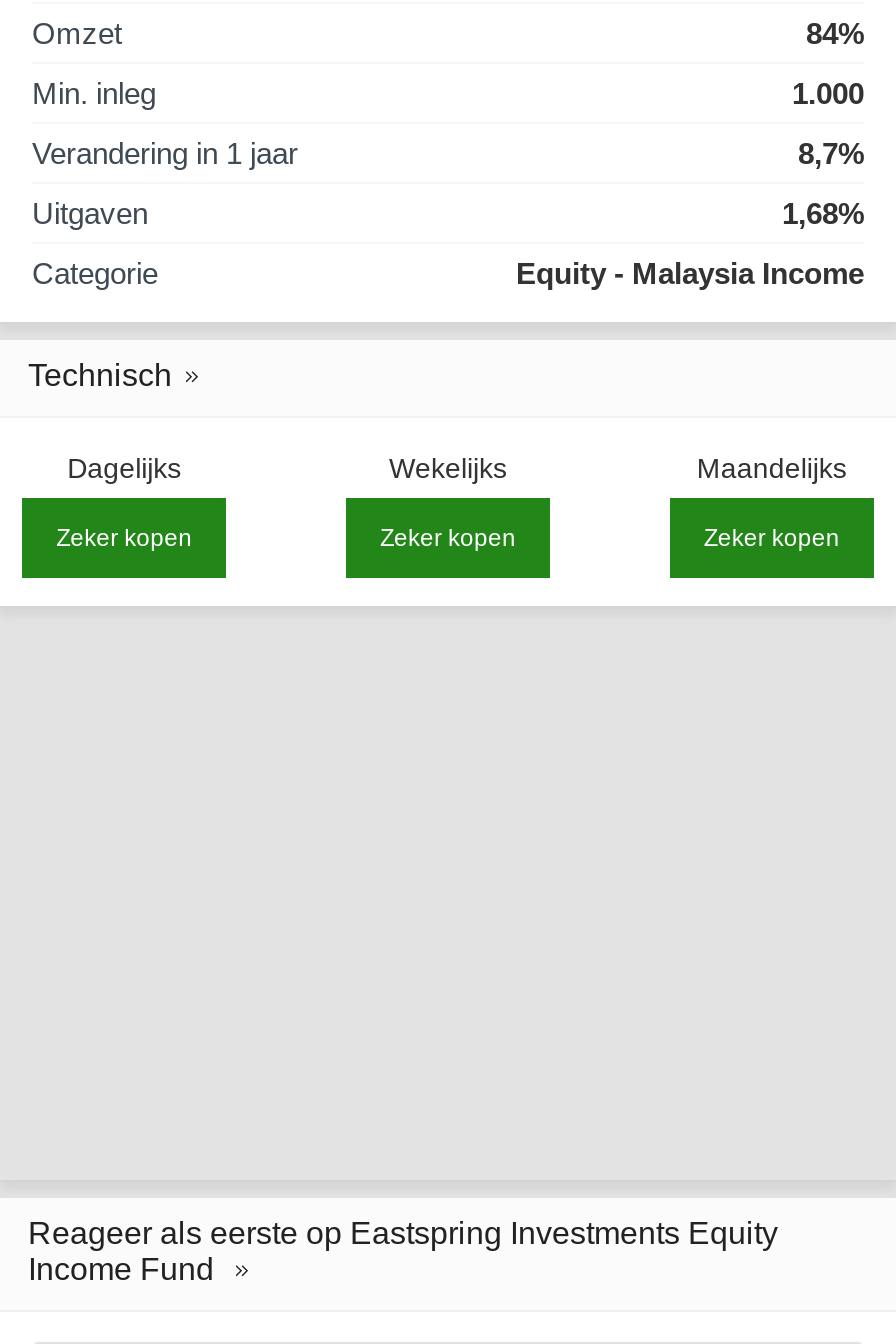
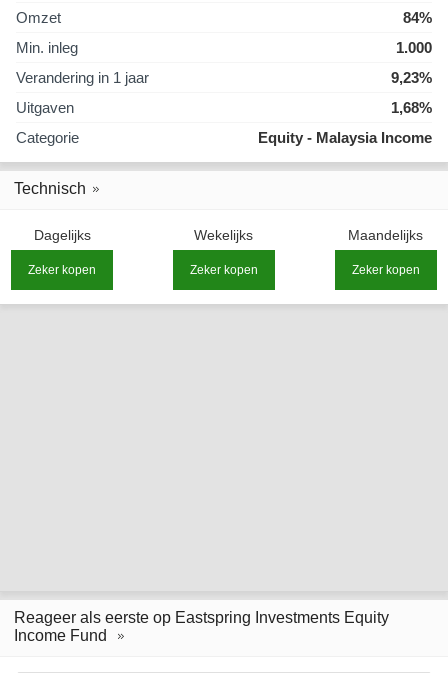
[798,136,864,170] 8,7% -> [391,69,432,86] 9,23%

